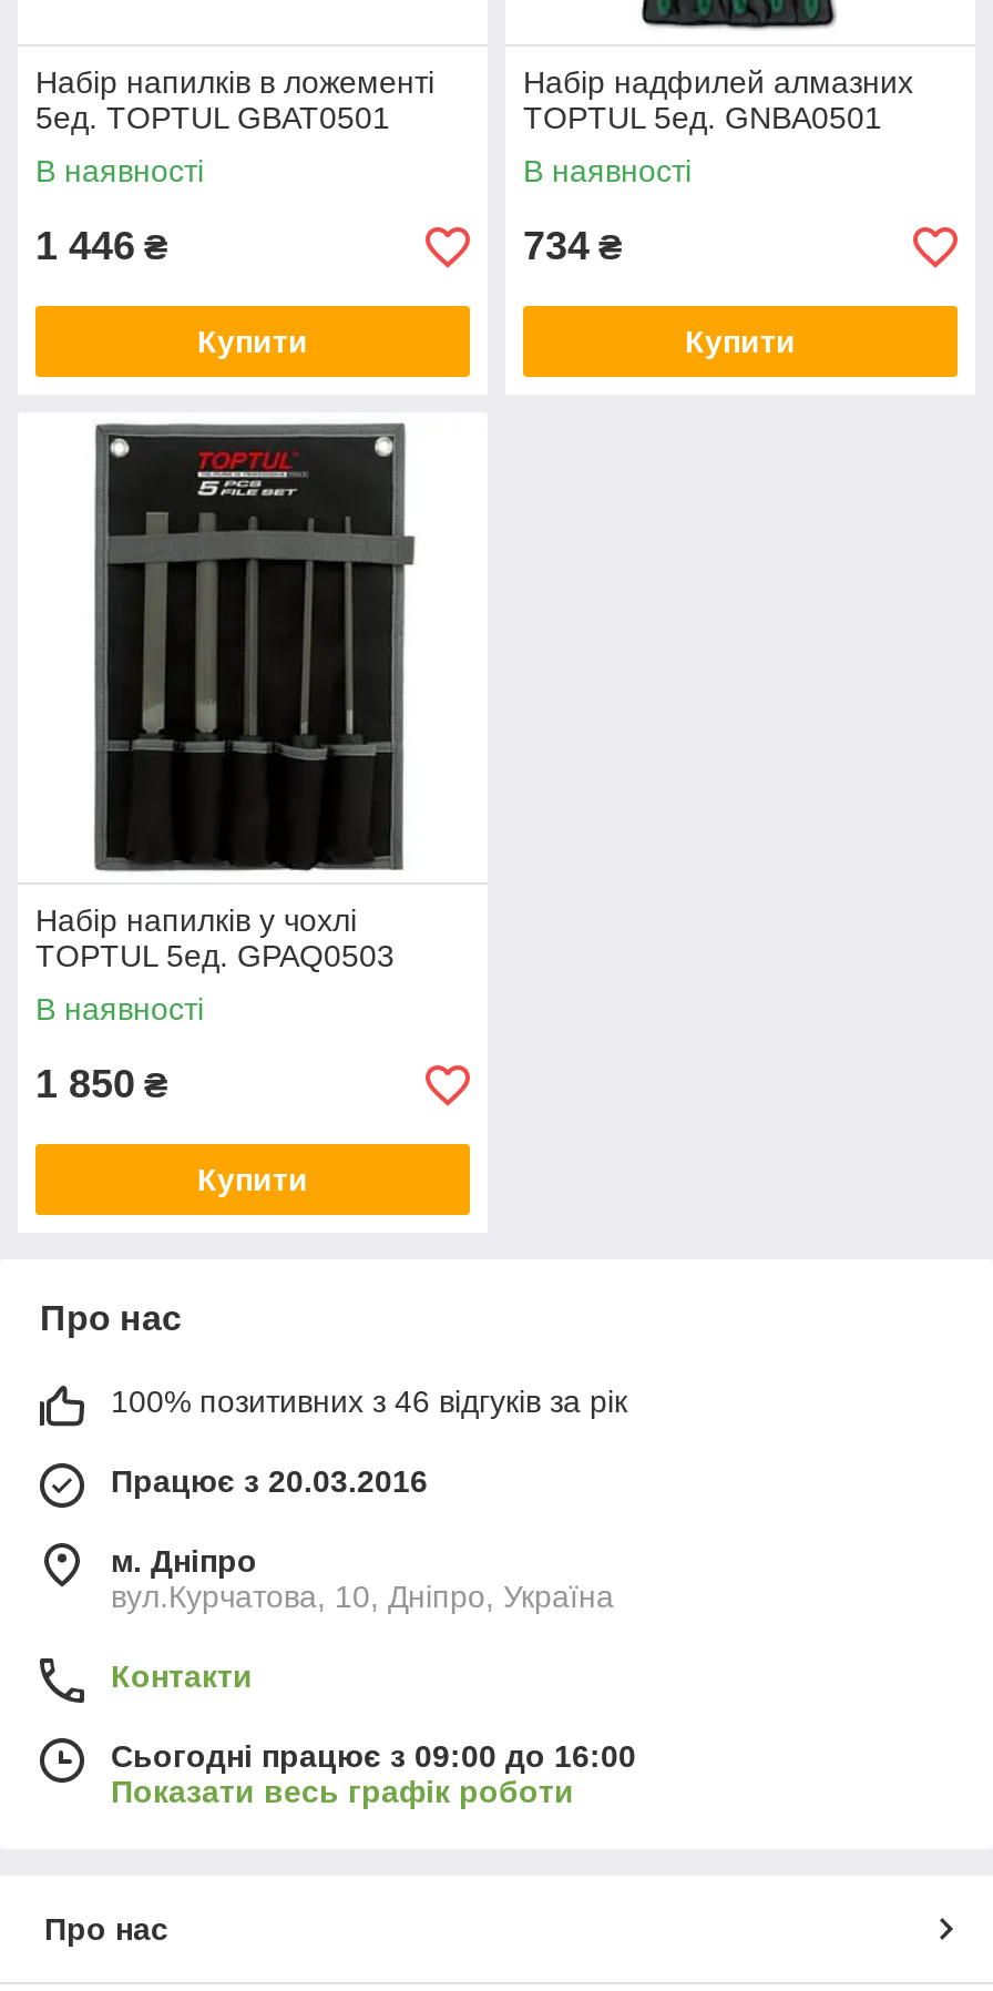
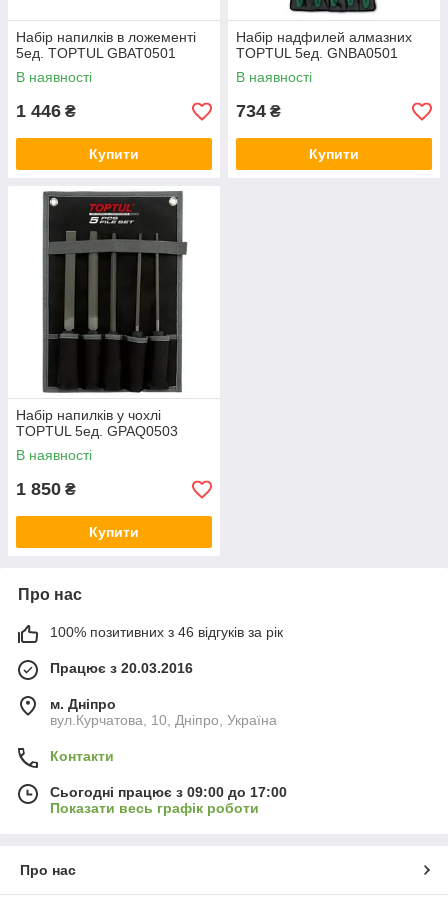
[111,1738,636,1774] Сьогодні працює з 09:00 до 16:00 -> [50,784,287,800] Сьогодні працює з 09:00 до 17:00

